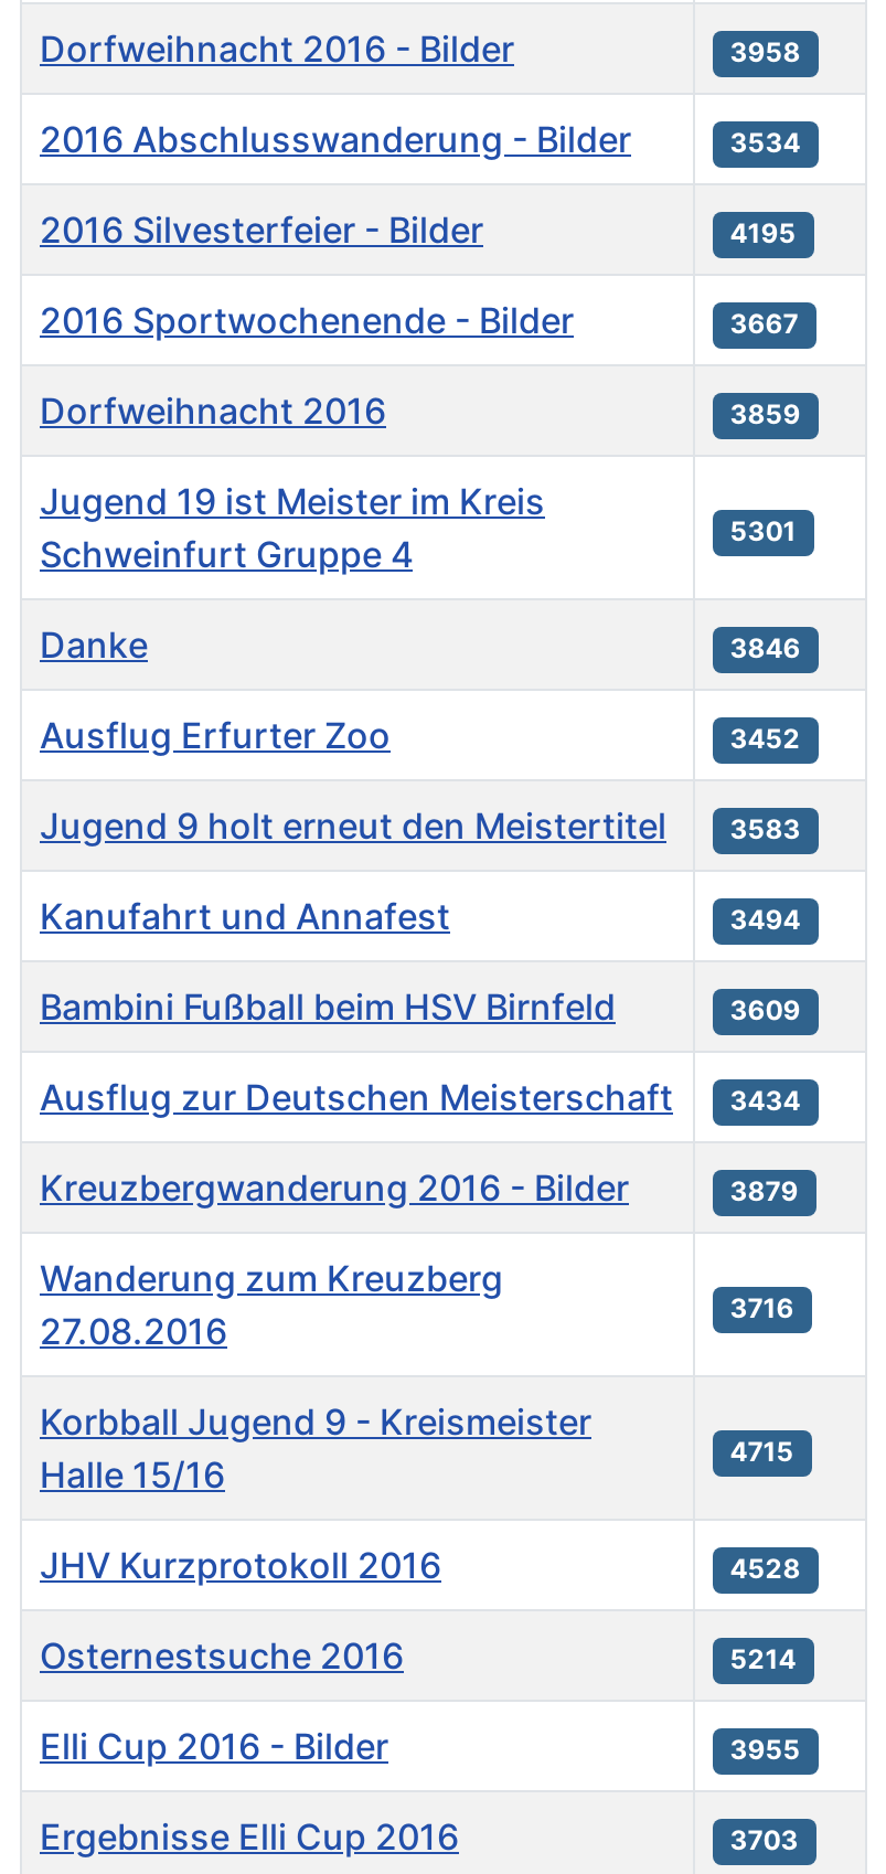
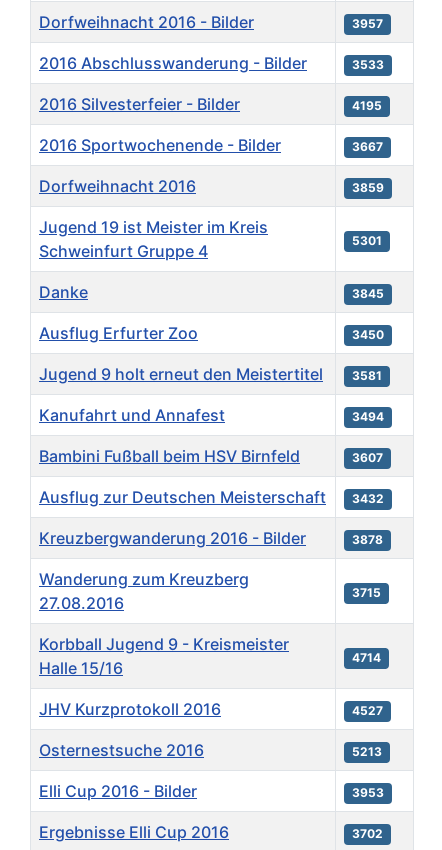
[730,36,801,69] 3958 -> [352,16,383,31] 3957
[730,127,801,160] 3534 -> [352,57,384,72] 3533
[730,632,801,665] 3846 -> [352,286,384,301] 3845
[730,723,801,756] 3452 -> [352,327,384,342] 3450
[40,804,801,848] Jugend 9 holt erneut den Meistertitel 3583 -> [39,364,382,384] Jugend 9 holt erneut den Meistertitel 3581
[730,994,801,1027] 3609 -> [352,450,383,465] 3607
[40,1076,801,1120] Ausflug zur Deutschen Meisterschaft 3434 -> [39,487,384,507] Ausflug zur Deutschen Meisterschaft 3432
[730,1175,798,1208] 3879 -> [352,532,383,547] 3878
[730,1292,794,1325] 3716 -> [352,585,381,600] 3715
[730,1436,794,1469] 4715 -> [352,650,381,665] 4714
[730,1553,801,1586] 4528 -> [352,703,383,718] 4527
[730,1643,796,1676] 5214 -> [352,744,382,759] 5213
[730,1734,801,1767] 3955 -> [352,785,384,800] 3953
[730,1824,798,1857] 3703 -> [352,826,383,841] 3702

